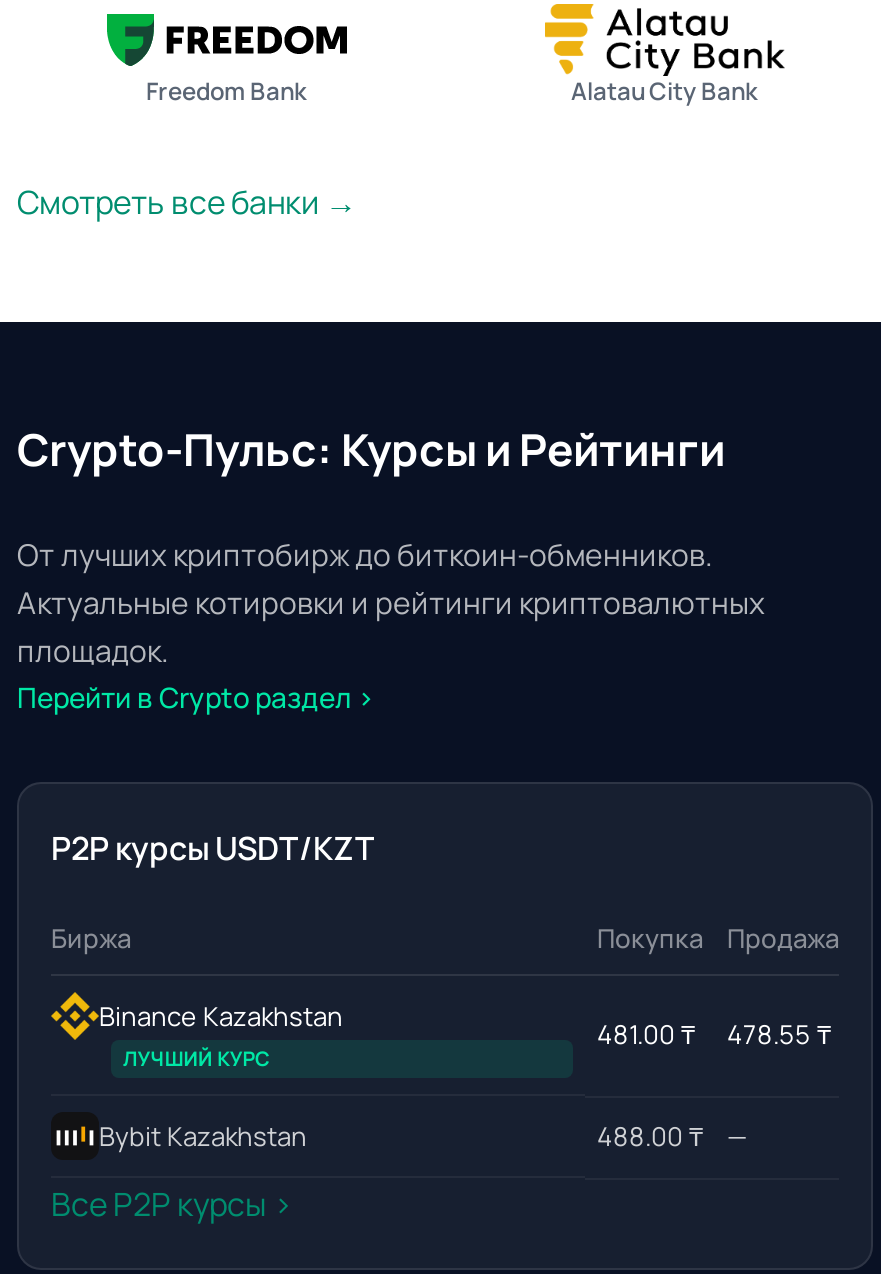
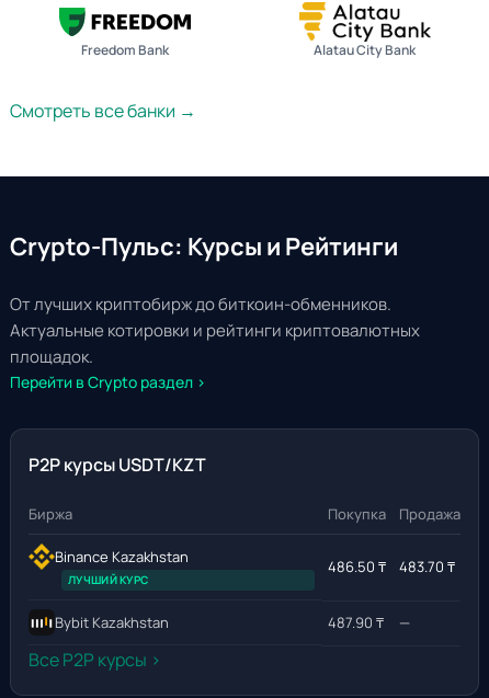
[597,1016,695,1052] 481.00 ₸ -> [328,557,386,576] 486.50 ₸
[727,1016,831,1052] 478.55 ₸ -> [399,557,455,576] 483.70 ₸
[597,1118,703,1154] 488.00 ₸ -> [328,613,384,632] 487.90 ₸

